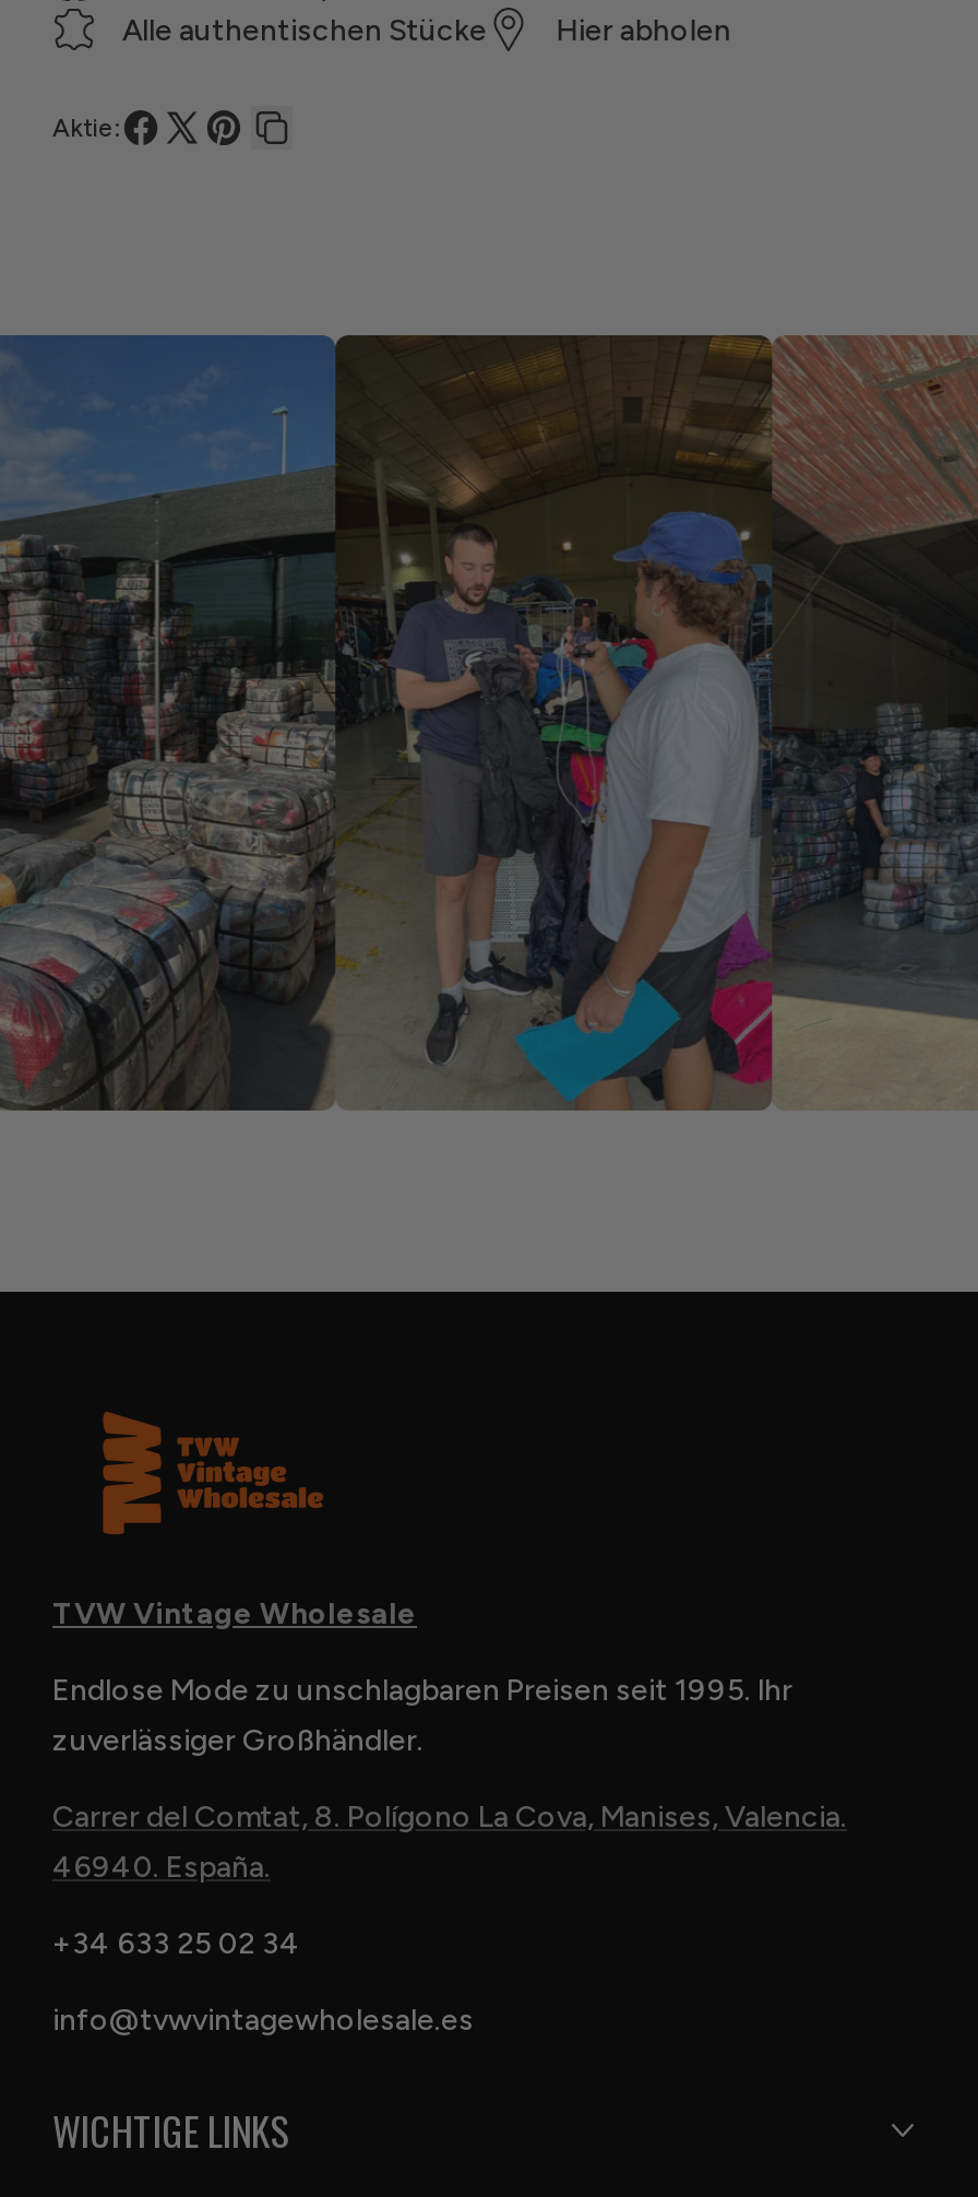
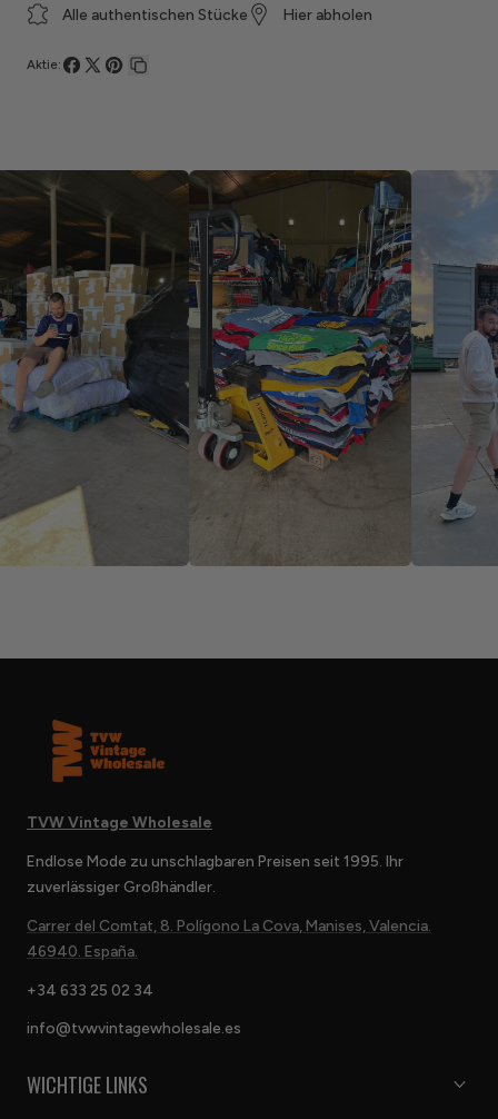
[7,334,971,1114] [image] -> [3,169,495,567] [image]

